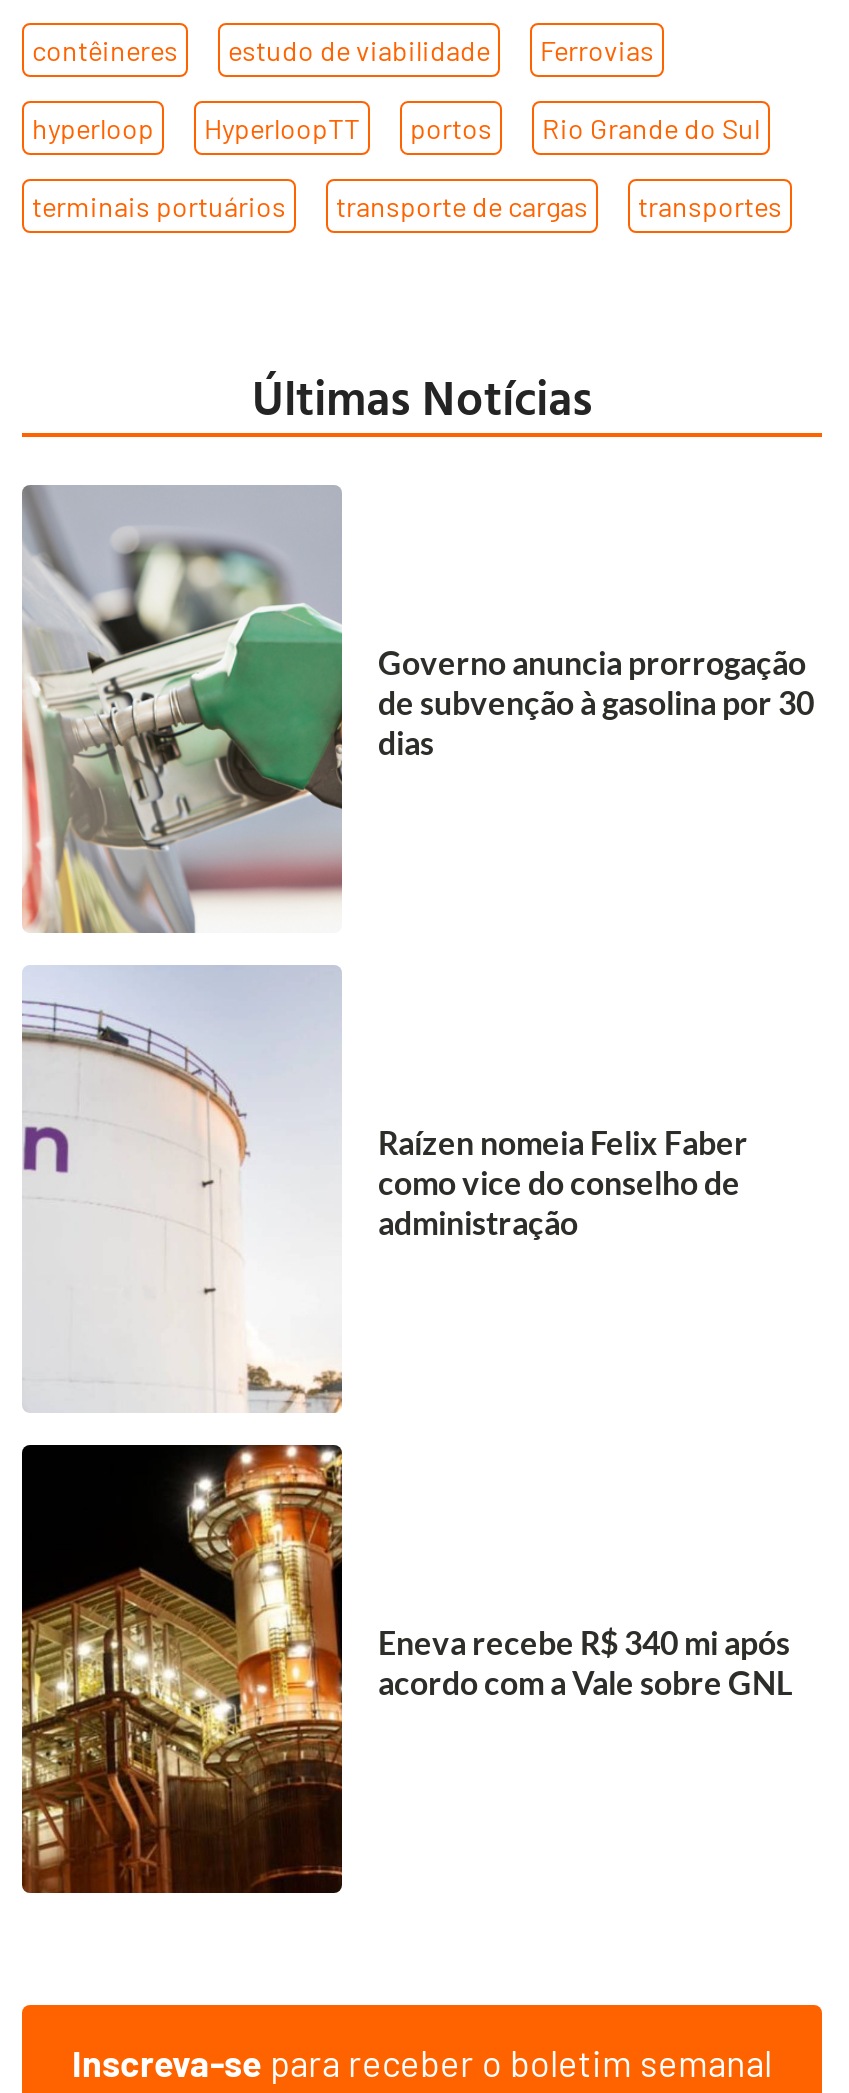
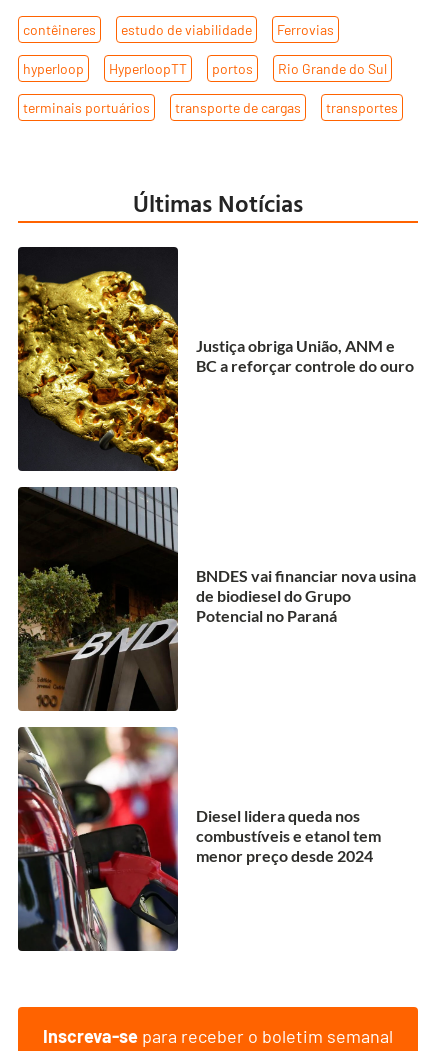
[22,487,814,935] [image] | Governo anuncia prorrogação | de subvenção à gasolina por 30 | dias -> [17,247,414,472] [image] | Justiça obriga União, ANM e | BC a reforçar controle do ouro
[22,965,748,1413] [image] | Raízen nomeia Felix Faber | como vice do conselho de | administração -> [17,486,416,712] [image] | BNDES vai financiar nova usina | de biodiesel do Grupo | Potencial no Paraná
[20,1443,792,1895] [image] | Eneva recebe R$ 340 mi após | acordo com a Vale sobre GNL -> [17,726,381,952] [image] | Diesel lidera queda nos | combustíveis e etanol tem | menor preço desde 2024

